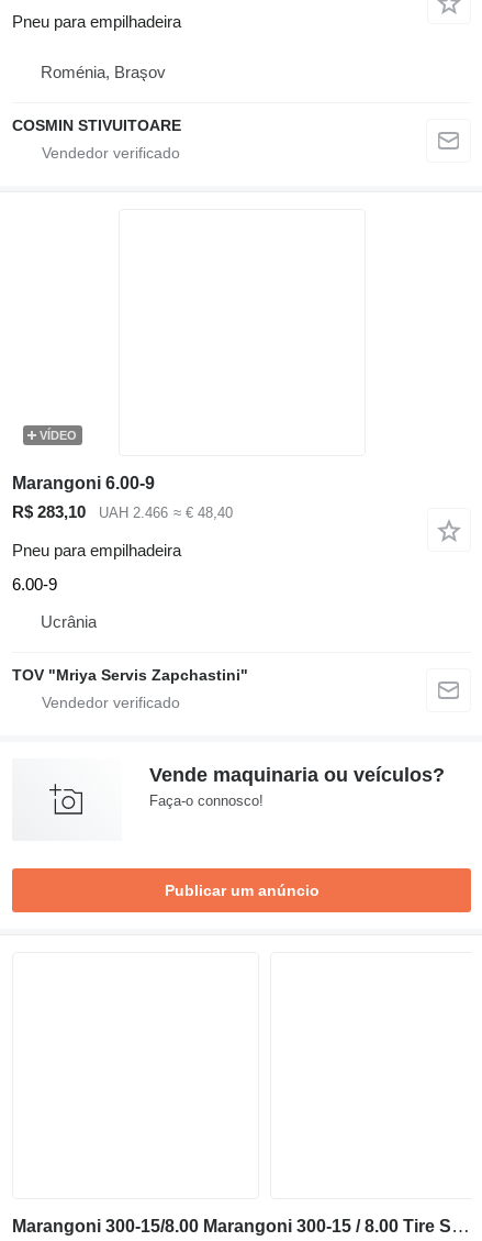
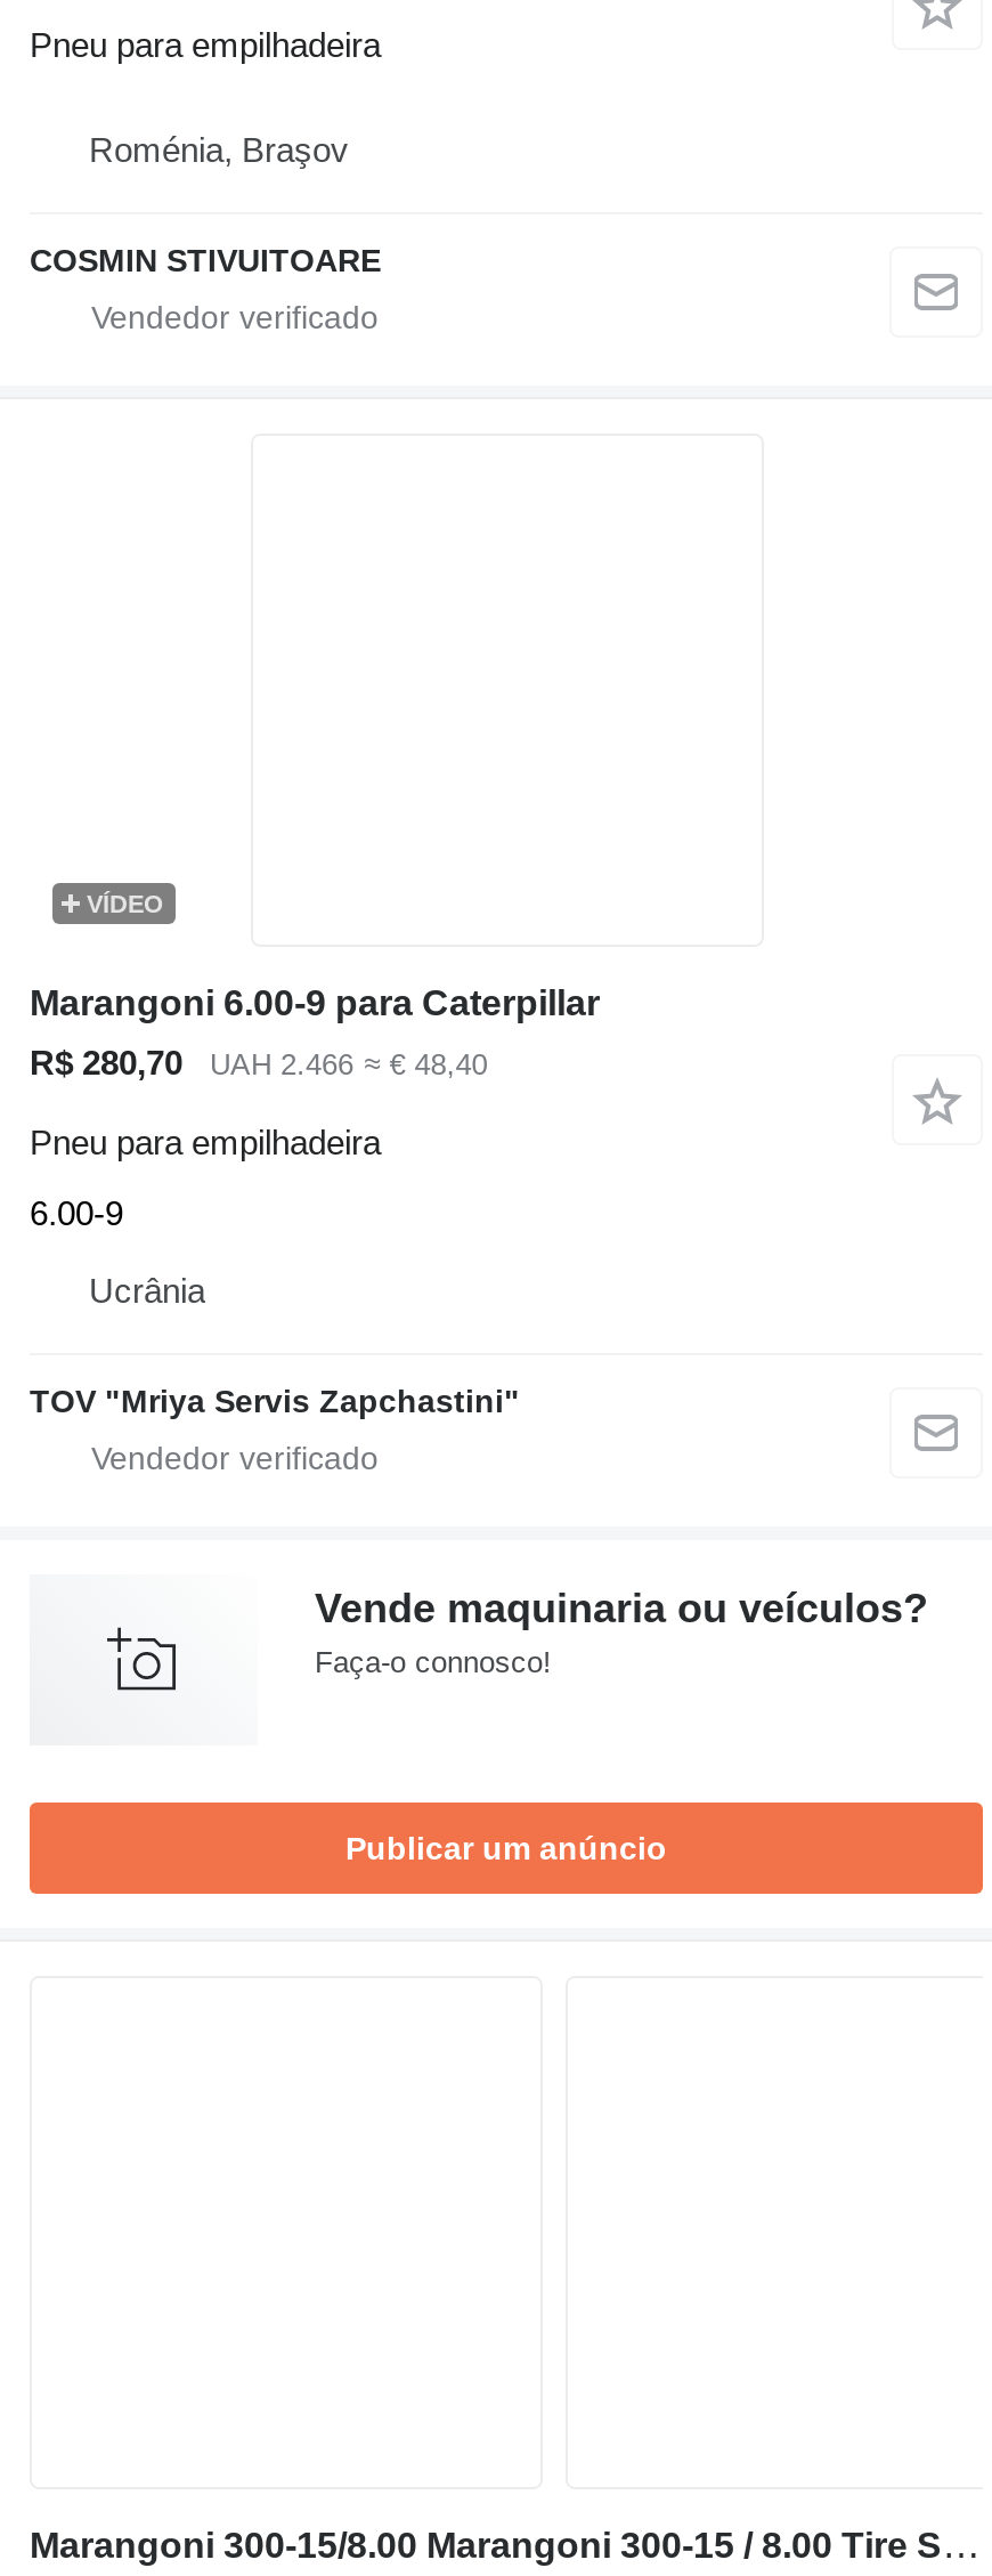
[12,474,155,493] Marangoni 6.00-9 -> [30,984,600,1023] Marangoni 6.00-9 para Caterpillar
[12,503,86,521] R$ 283,10 -> [30,1043,182,1082] R$ 280,70

